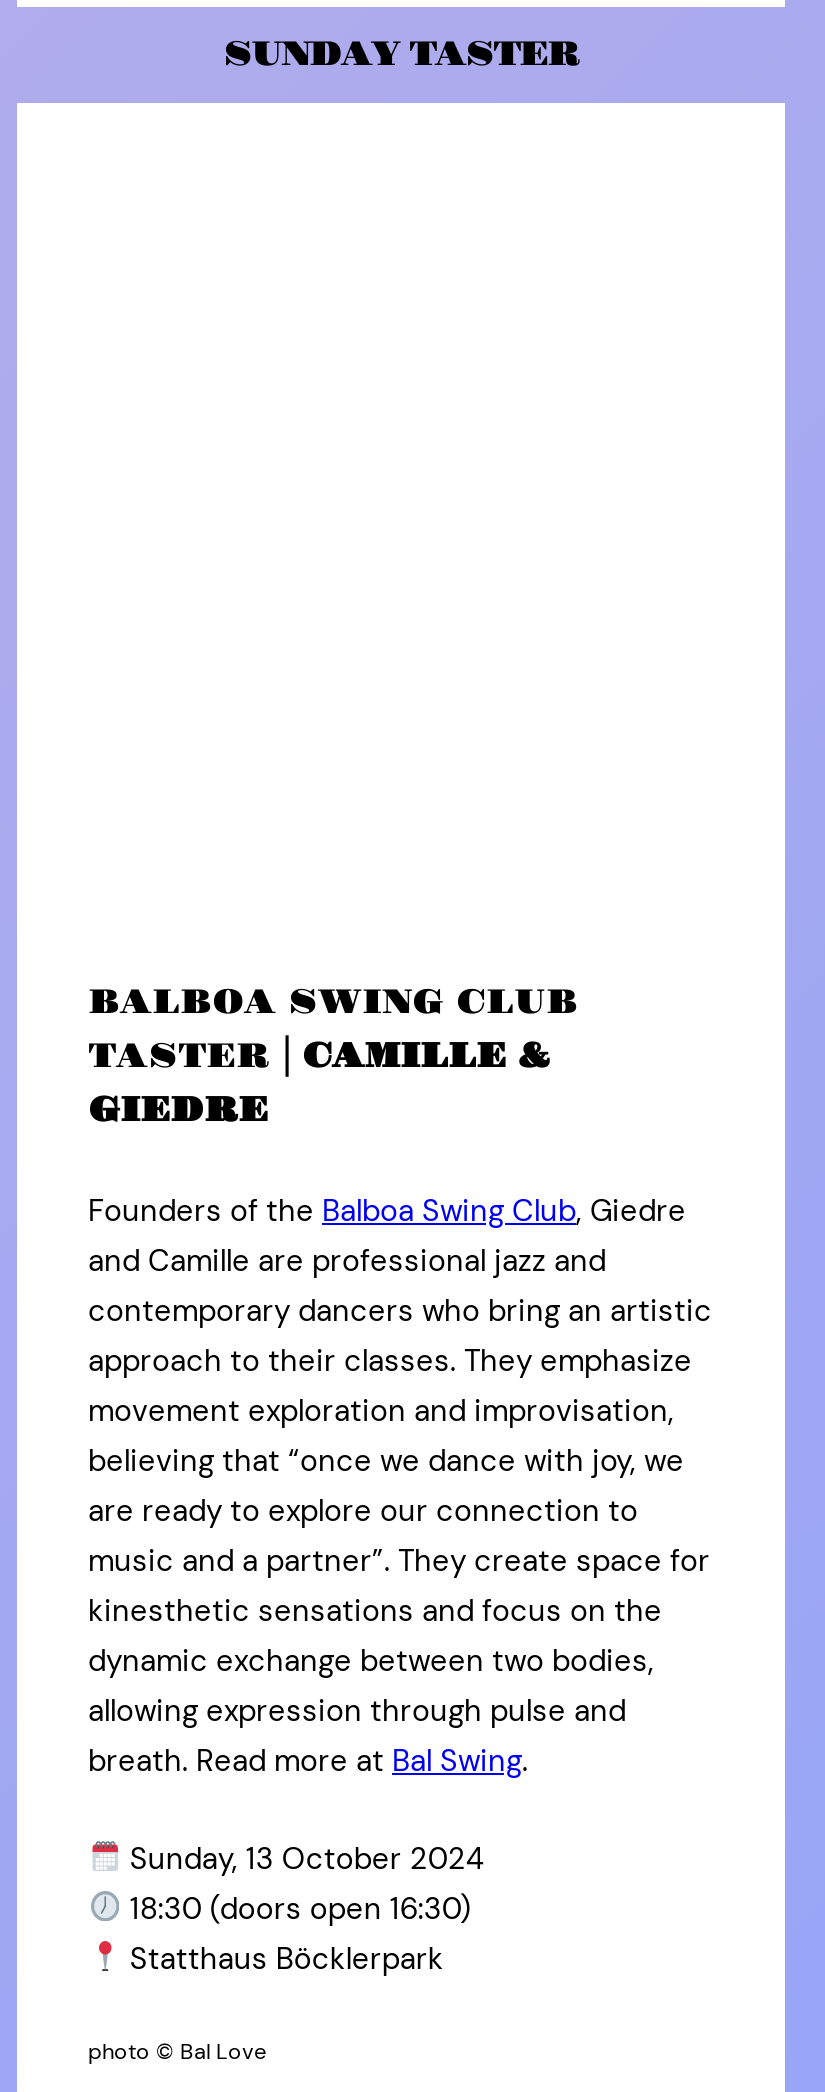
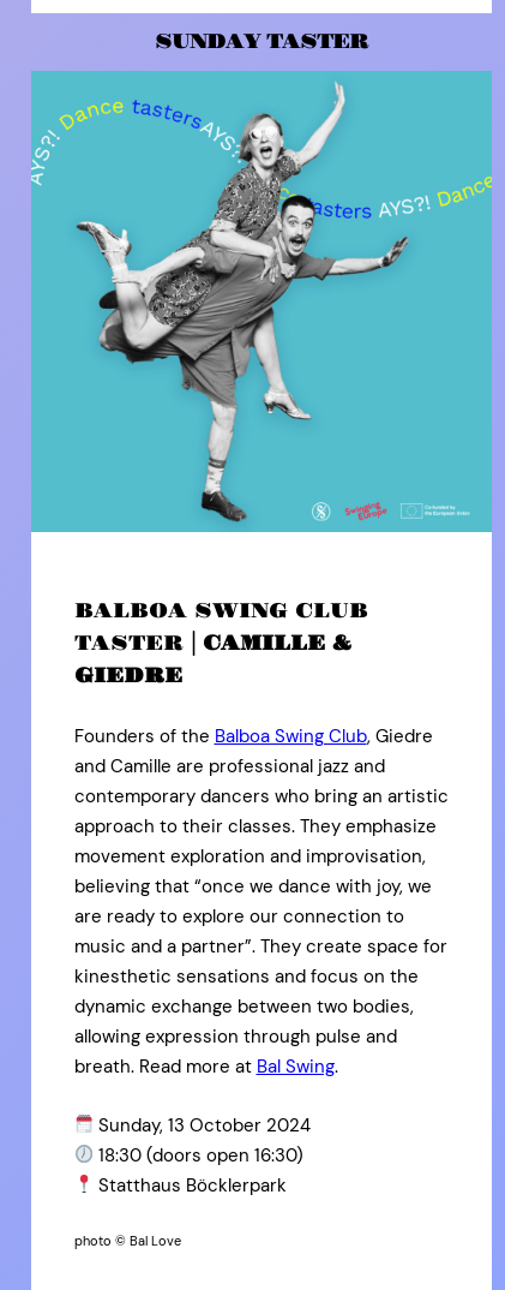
none -> [30,70,493,533] [image]

